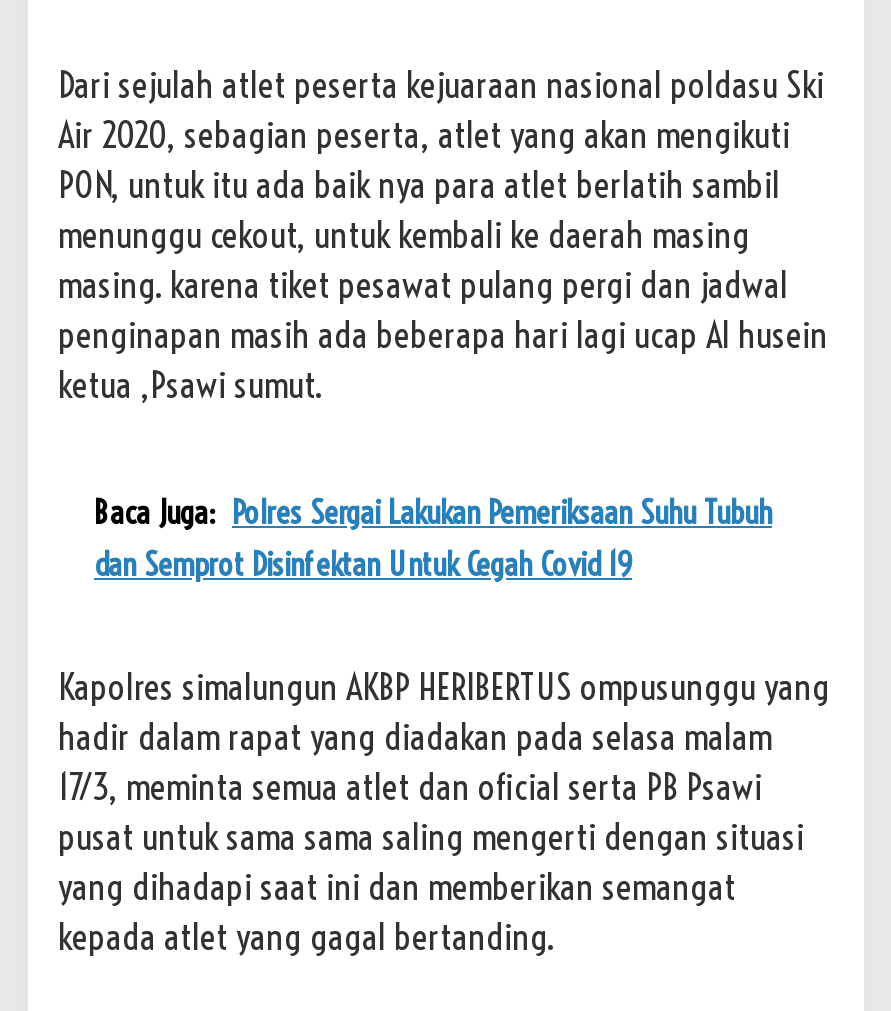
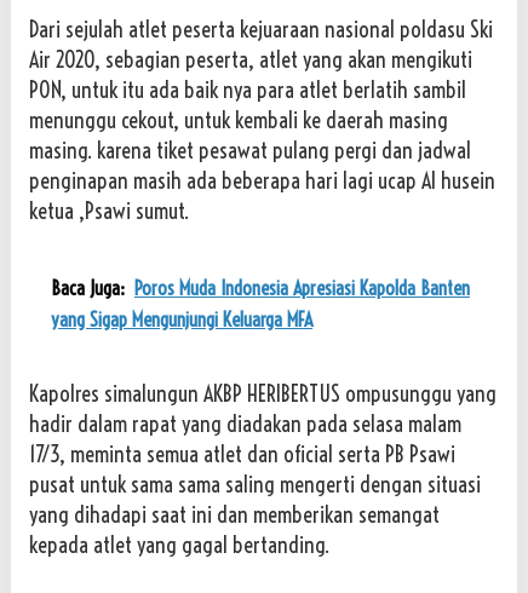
[94,492,772,584] Baca Juga: Polres Sergai Lakukan Pemeriksaan Suhu Tubuh | dan Semprot Disinfektan Untuk Cegah Covid 19 -> [51,276,470,332] Baca Juga: Poros Muda Indonesia Apresiasi Kapolda Banten | yang Sigap Mengunjungi Keluarga MFA

